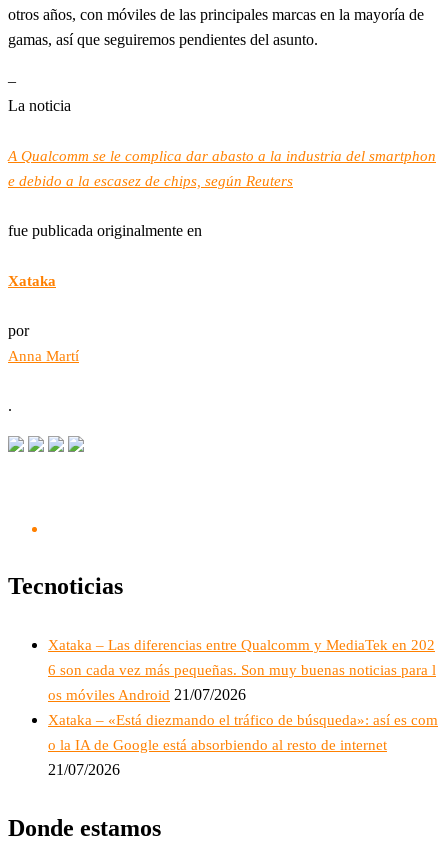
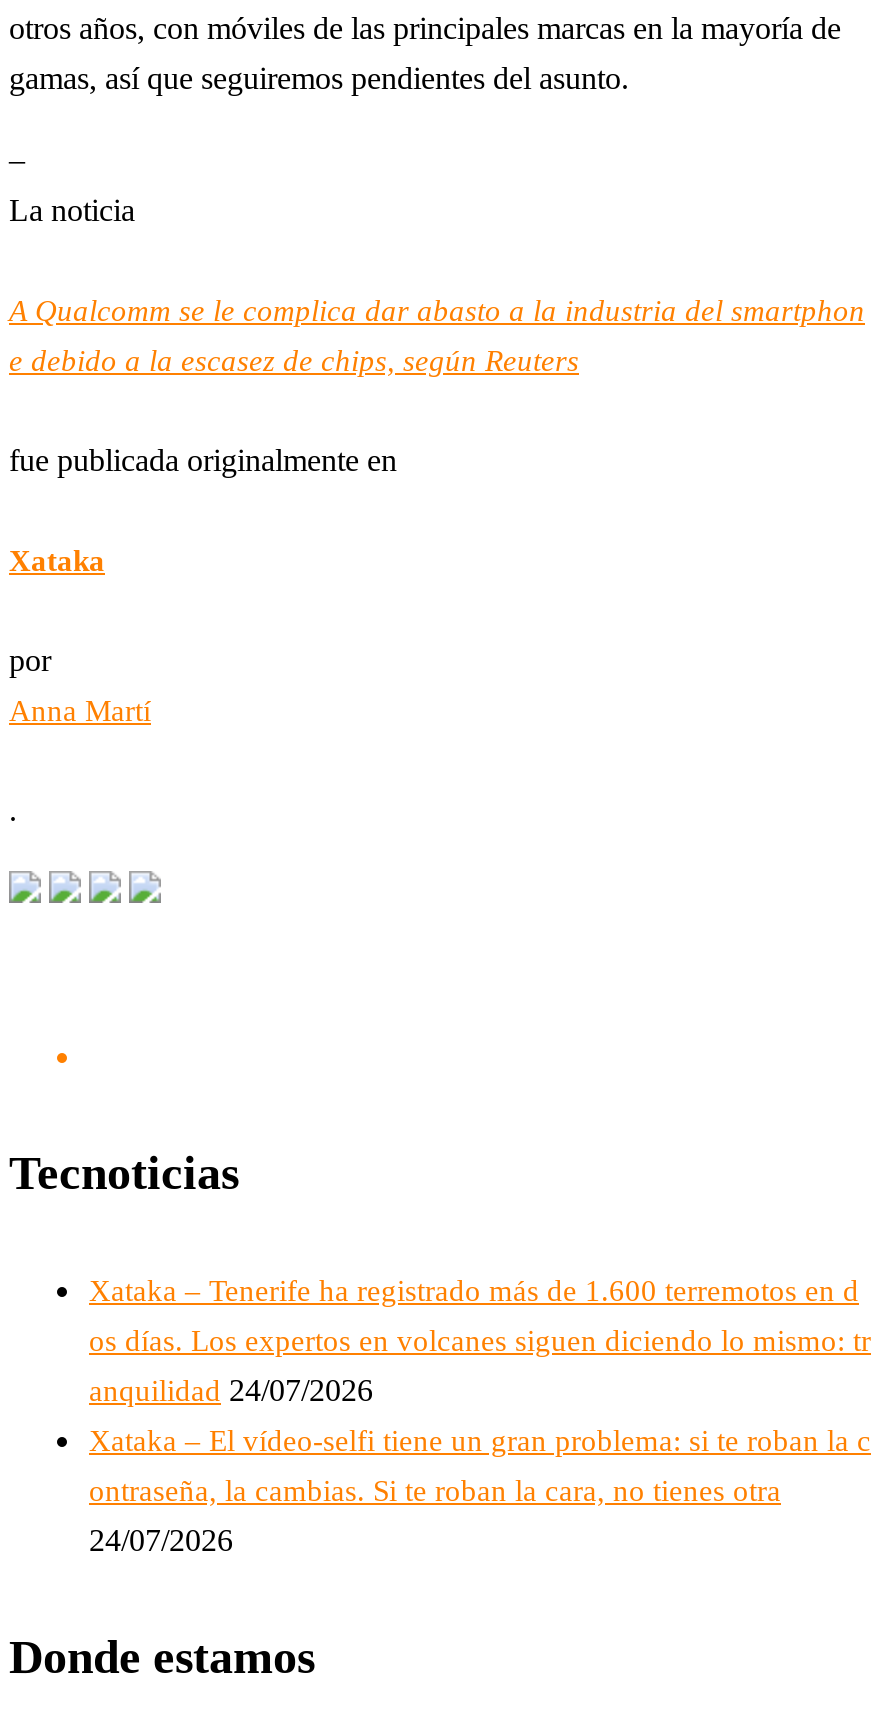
[48,637,435,653] Xataka – Las diferencias entre Qualcomm y MediaTek en 202 -> [89,1275,859,1307] Xataka – Tenerife ha registrado más de 1.600 terremotos en d
[48,662,436,678] 6 son cada vez más pequeñas. Son muy buenas noticias para l -> [89,1325,871,1357] os días. Los expertos en volcanes siguen diciendo lo mismo: tr
[48,686,246,703] os móviles Android 21/07/2026 -> [89,1373,373,1407] anquilidad 24/07/2026
[48,712,438,728] Xataka – «Está diezmando el tráfico de búsqueda»: así es com -> [89,1425,871,1457] Xataka – El vídeo-selfi tiene un gran problema: si te roban la c
[48,737,387,753] o la IA de Google está absorbiendo al resto de internet -> [89,1475,781,1507] ontraseña, la cambias. Si te roban la cara, no tienes otra
[48,761,120,778] 21/07/2026 -> [89,1523,233,1557] 24/07/2026

